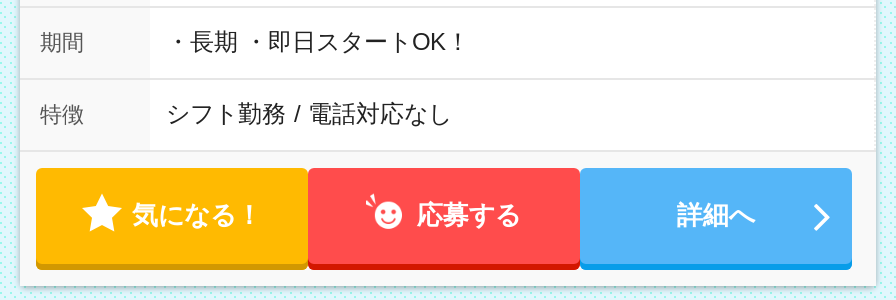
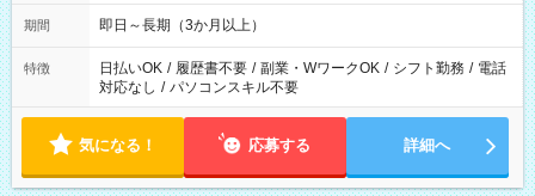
[166,28,470,56] ・長期 ・即日スタートOK！ -> [99,17,265,33] 即日～長期（3か月以上）
[166,100,452,128] シフト勤務 / 電話対応なし -> [99,60,506,96] 日払いOK / 履歴書不要 / 副業・WワークOK / シフト勤務 / 電話 | 対応なし / パソコンスキル不要

